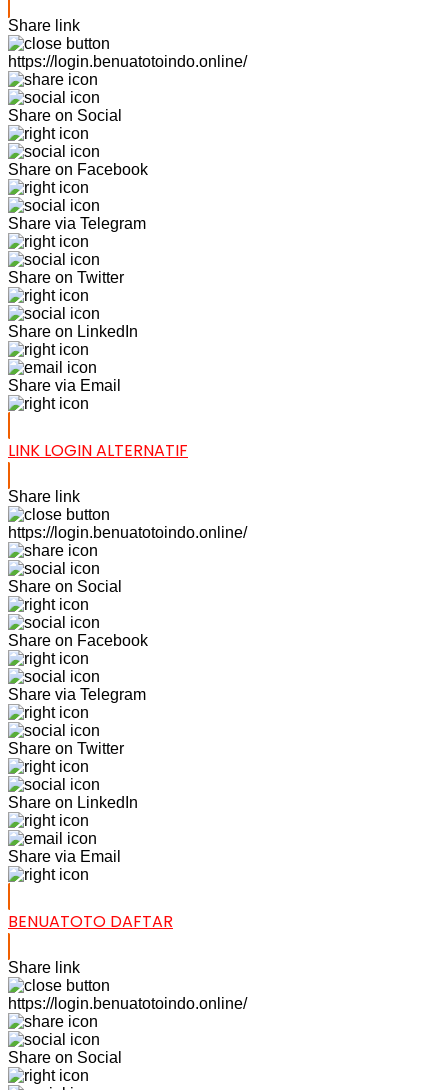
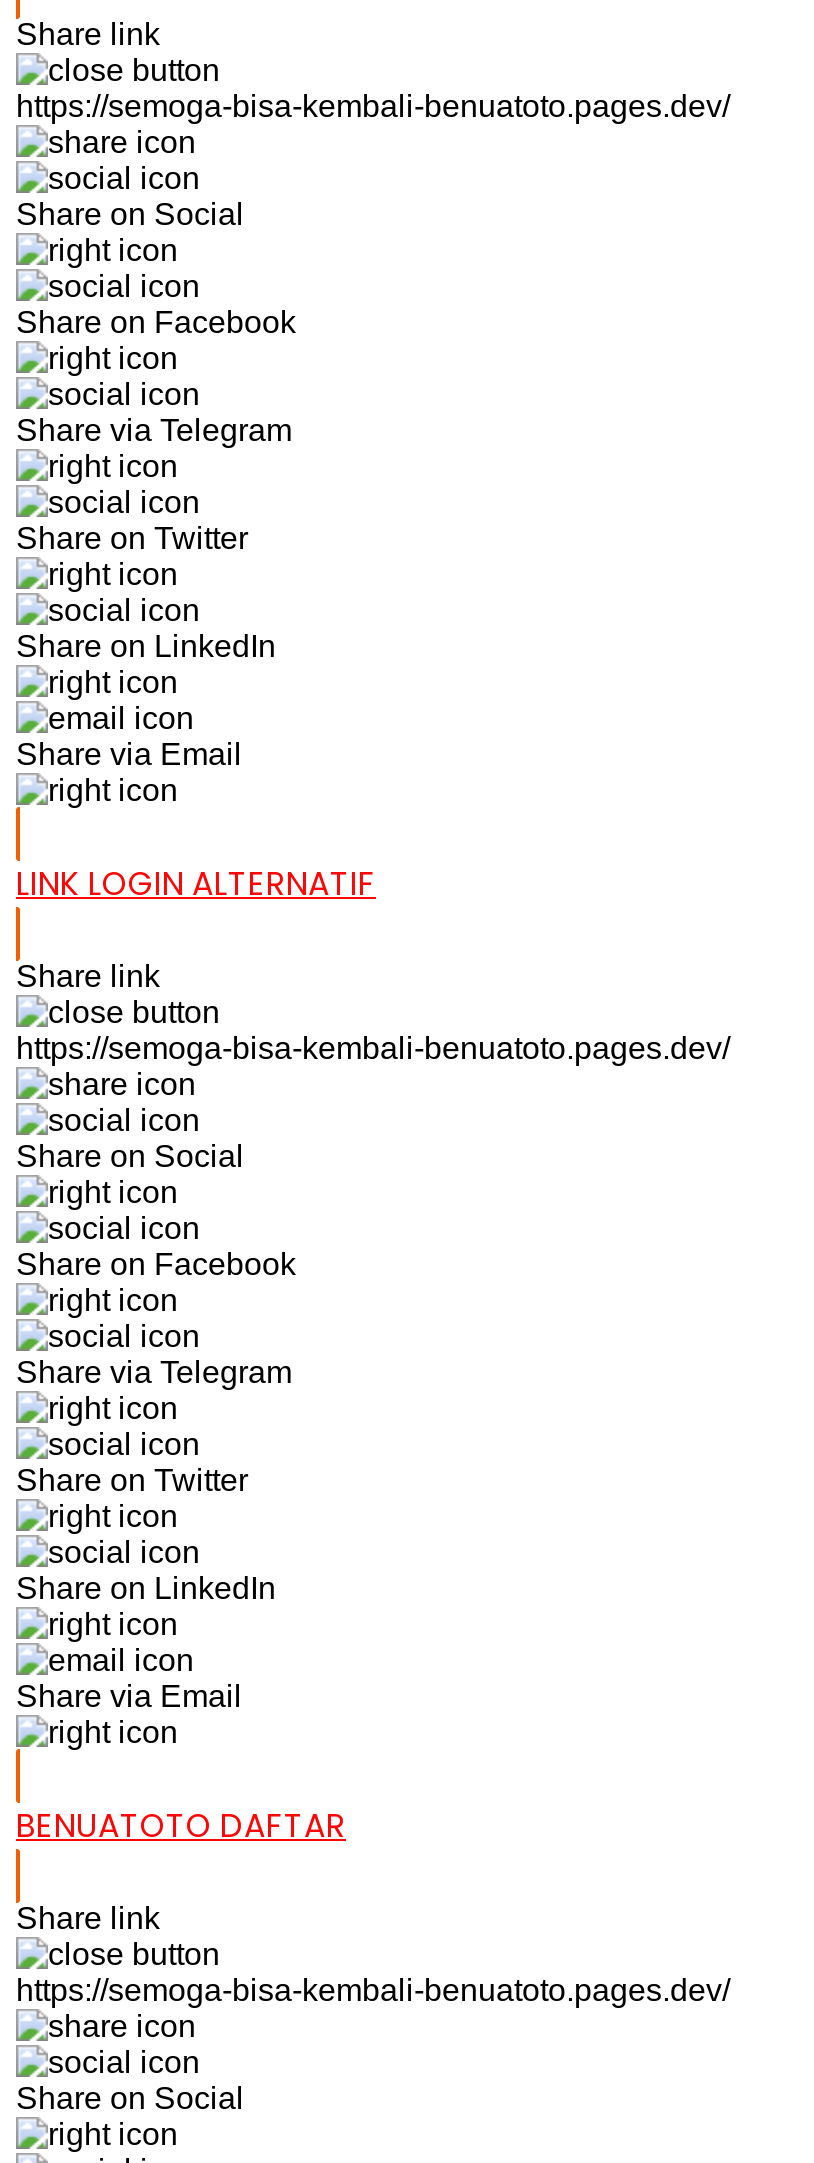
[8,53,247,70] https://login.benuatotoindo.online/ -> [16,89,730,123] https://semoga-bisa-kembali-benuatoto.pages.dev/
[8,524,247,541] https://login.benuatotoindo.online/ -> [16,1031,730,1065] https://semoga-bisa-kembali-benuatoto.pages.dev/
[8,995,247,1012] https://login.benuatotoindo.online/ -> [16,1973,730,2007] https://semoga-bisa-kembali-benuatoto.pages.dev/

